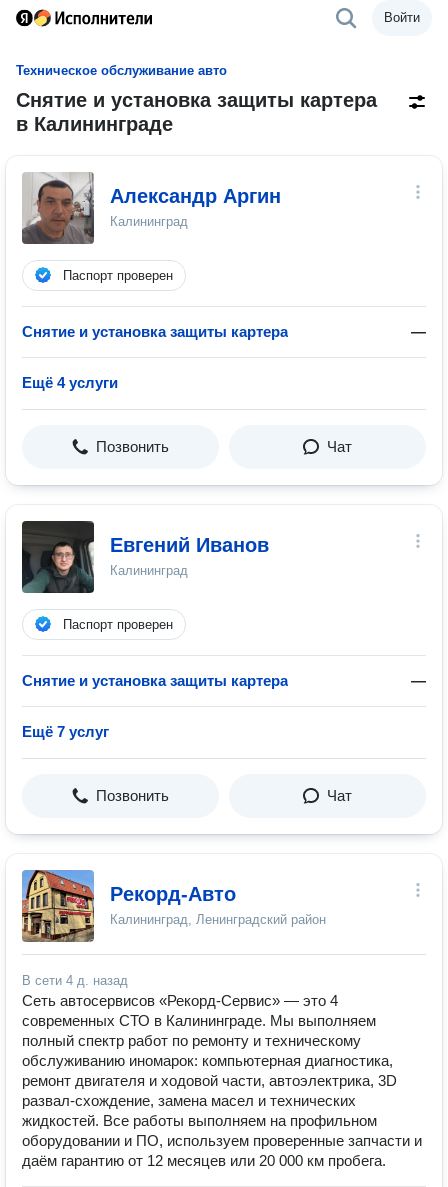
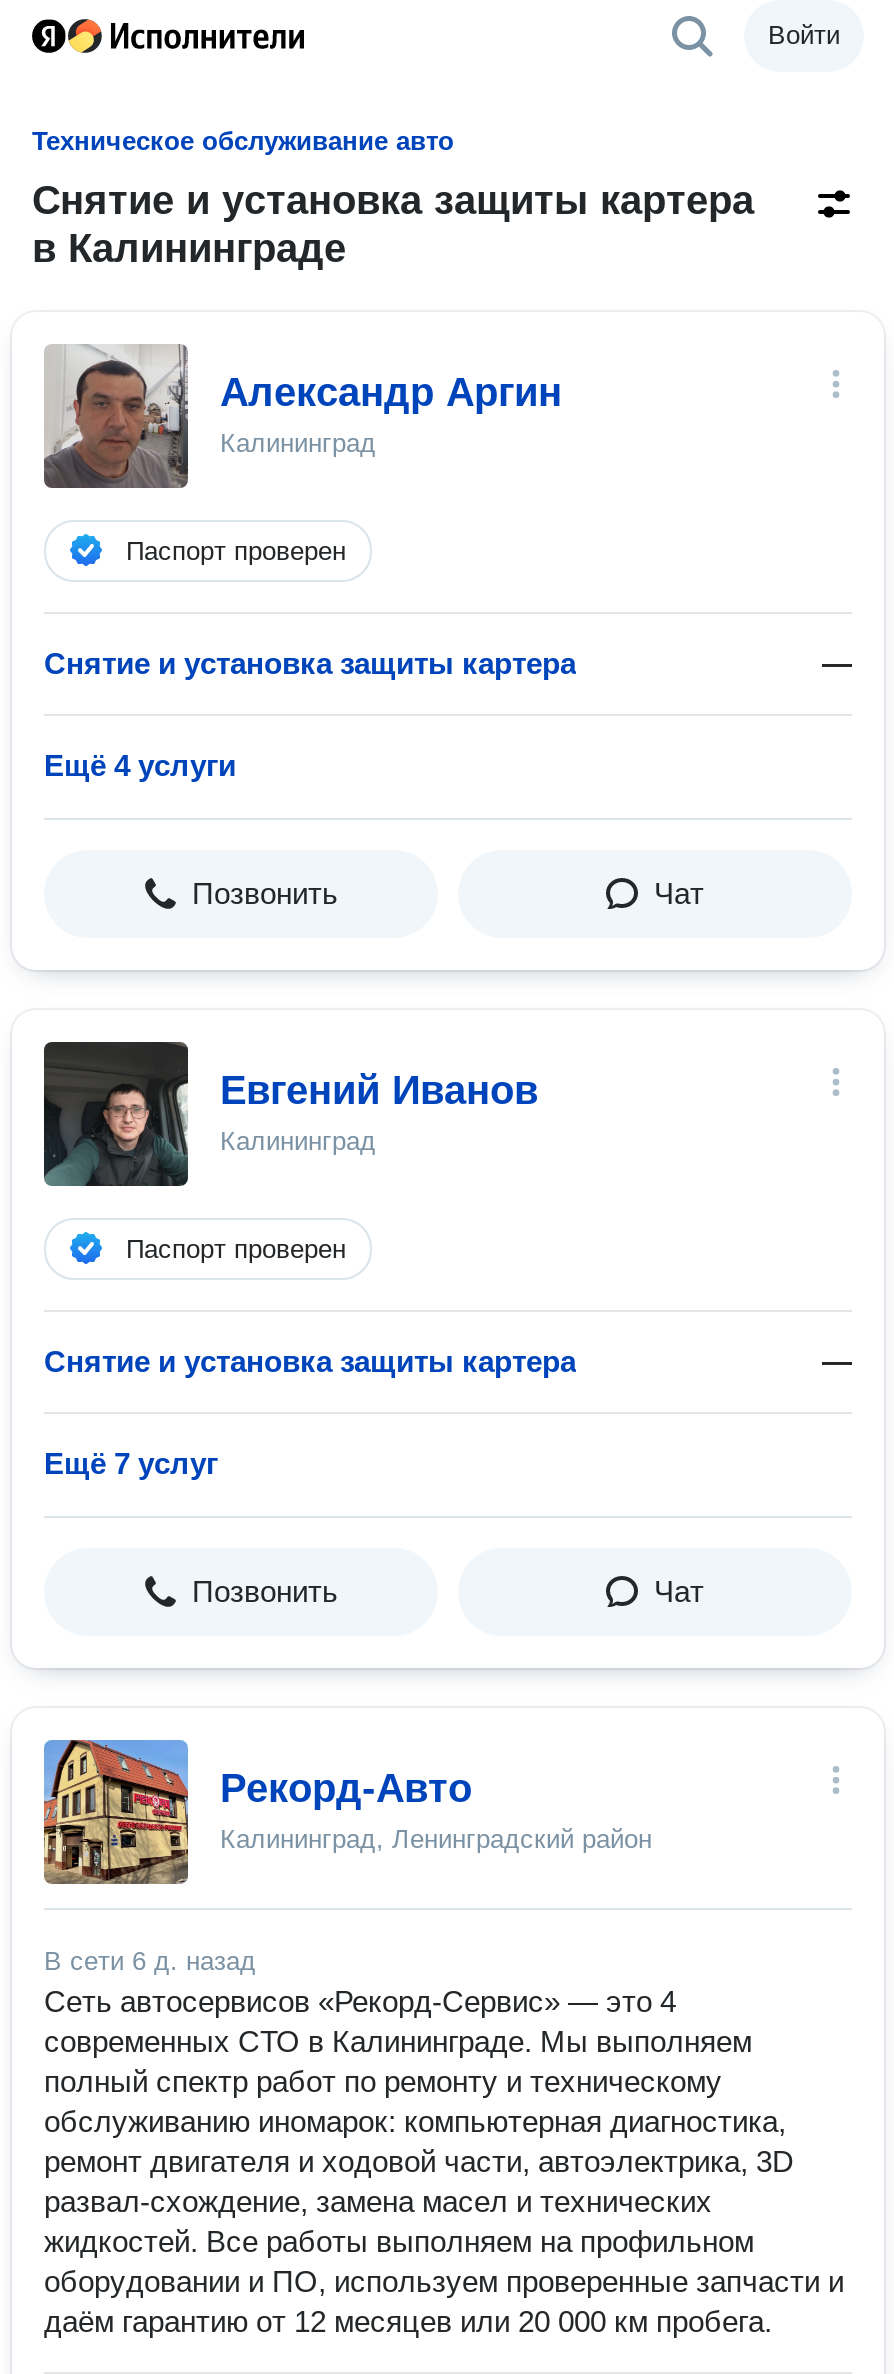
[22,973,128,988] В сети 4 д. назад -> [44,1946,256,1976] В сети 6 д. назад

